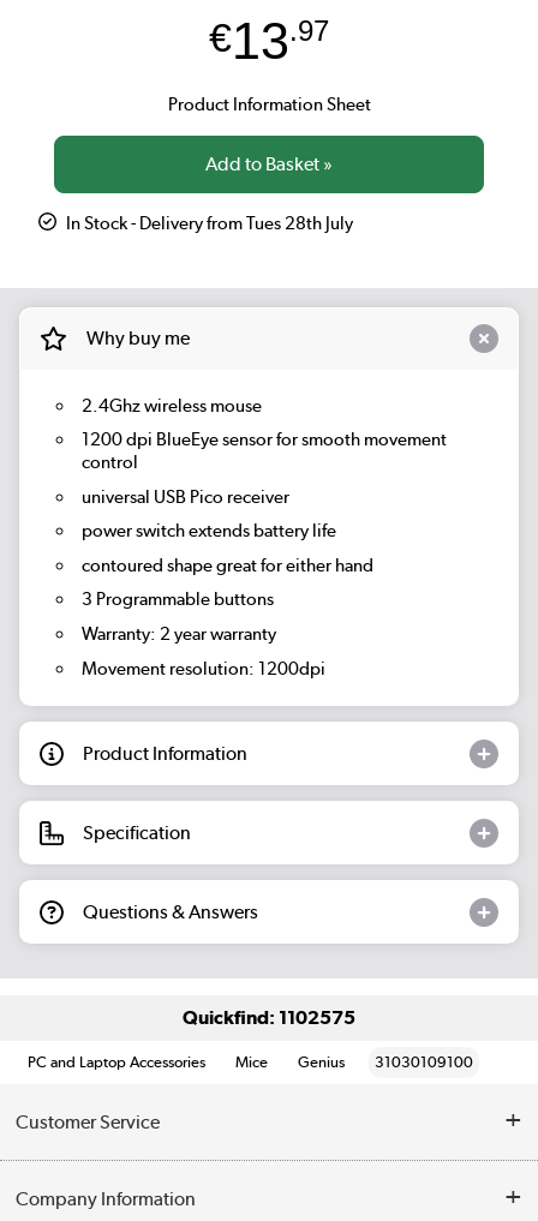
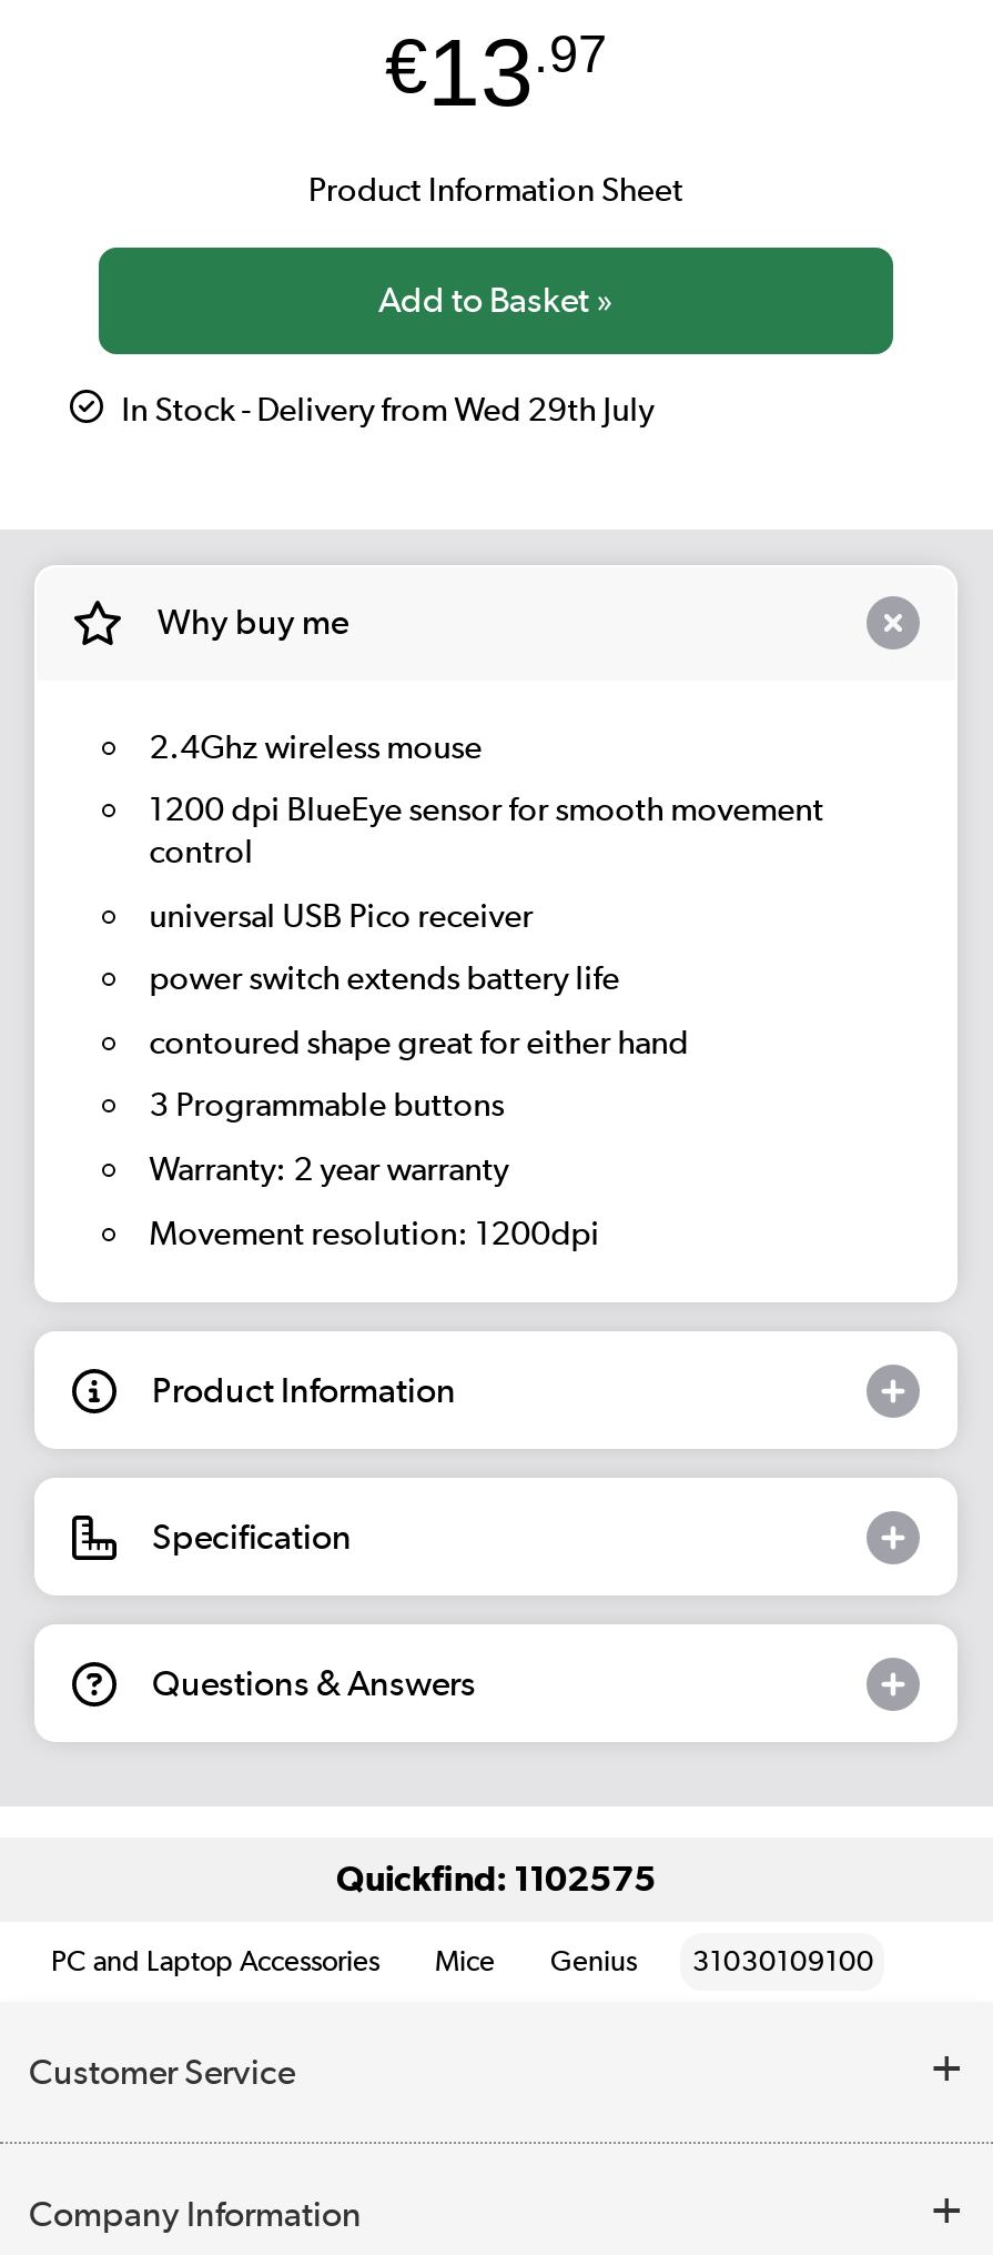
[66,212,353,234] In Stock - Delivery from Tues 28th July -> [121,389,654,429] In Stock - Delivery from Wed 29th July

